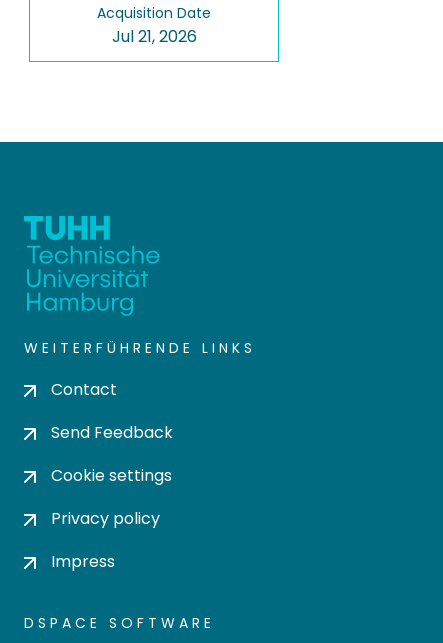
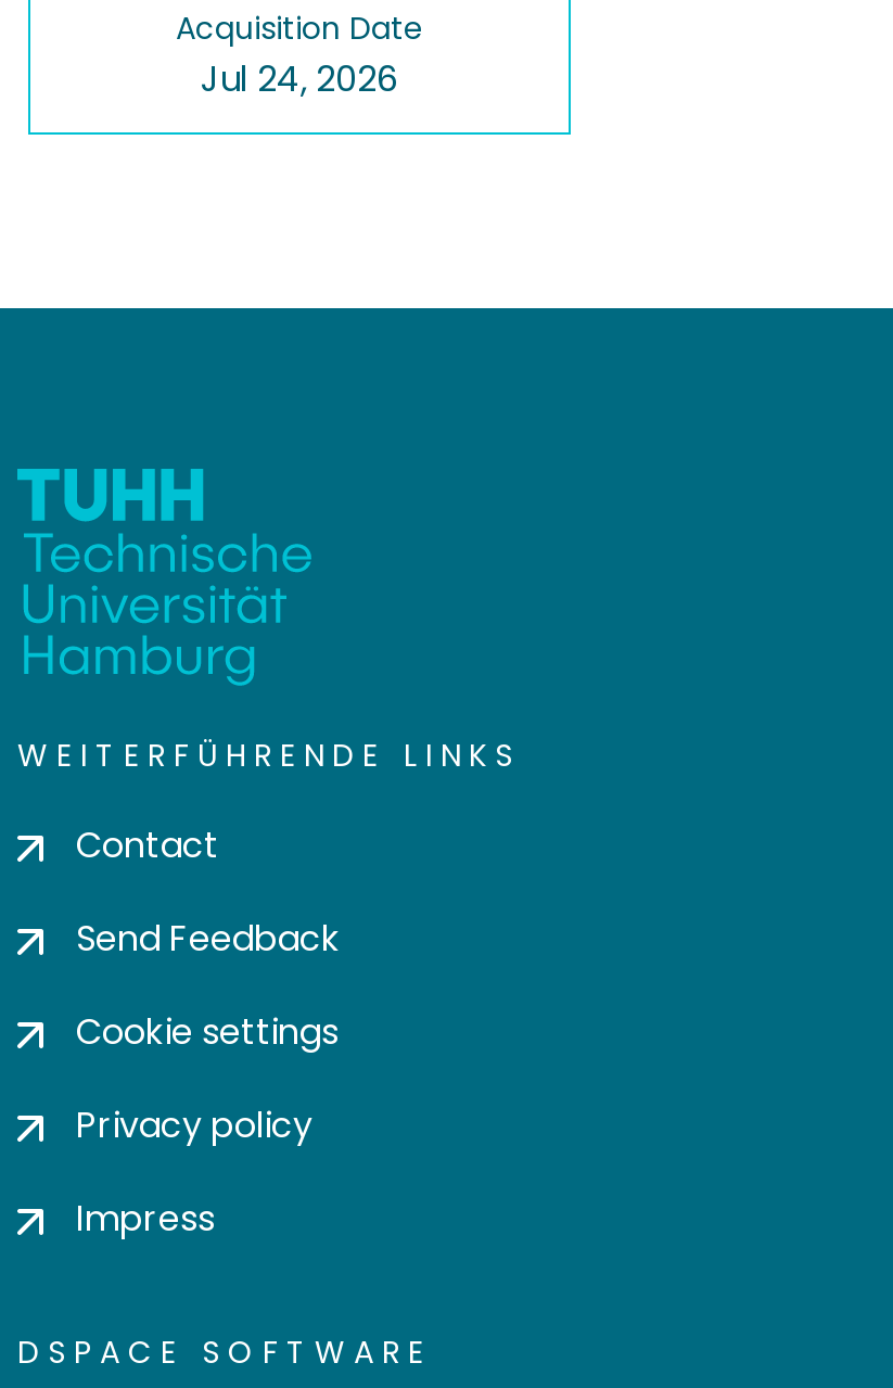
[111,25,196,48] Jul 21, 2026 -> [201,54,398,104] Jul 24, 2026

